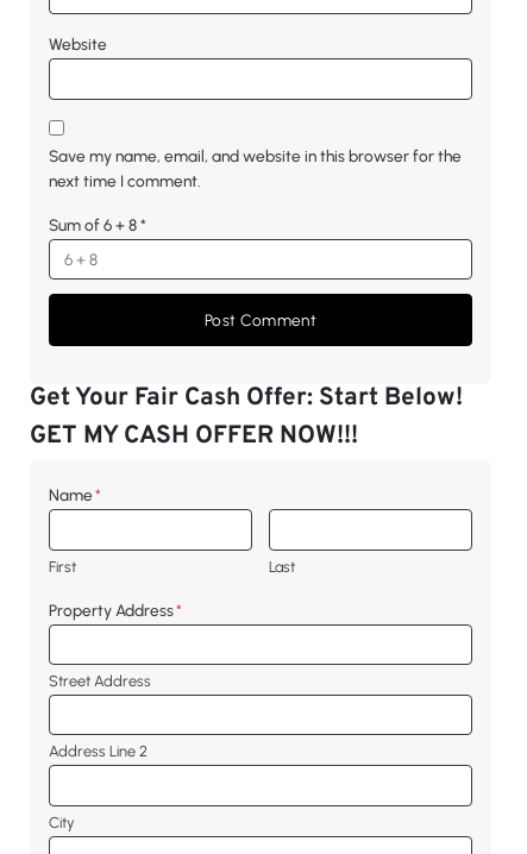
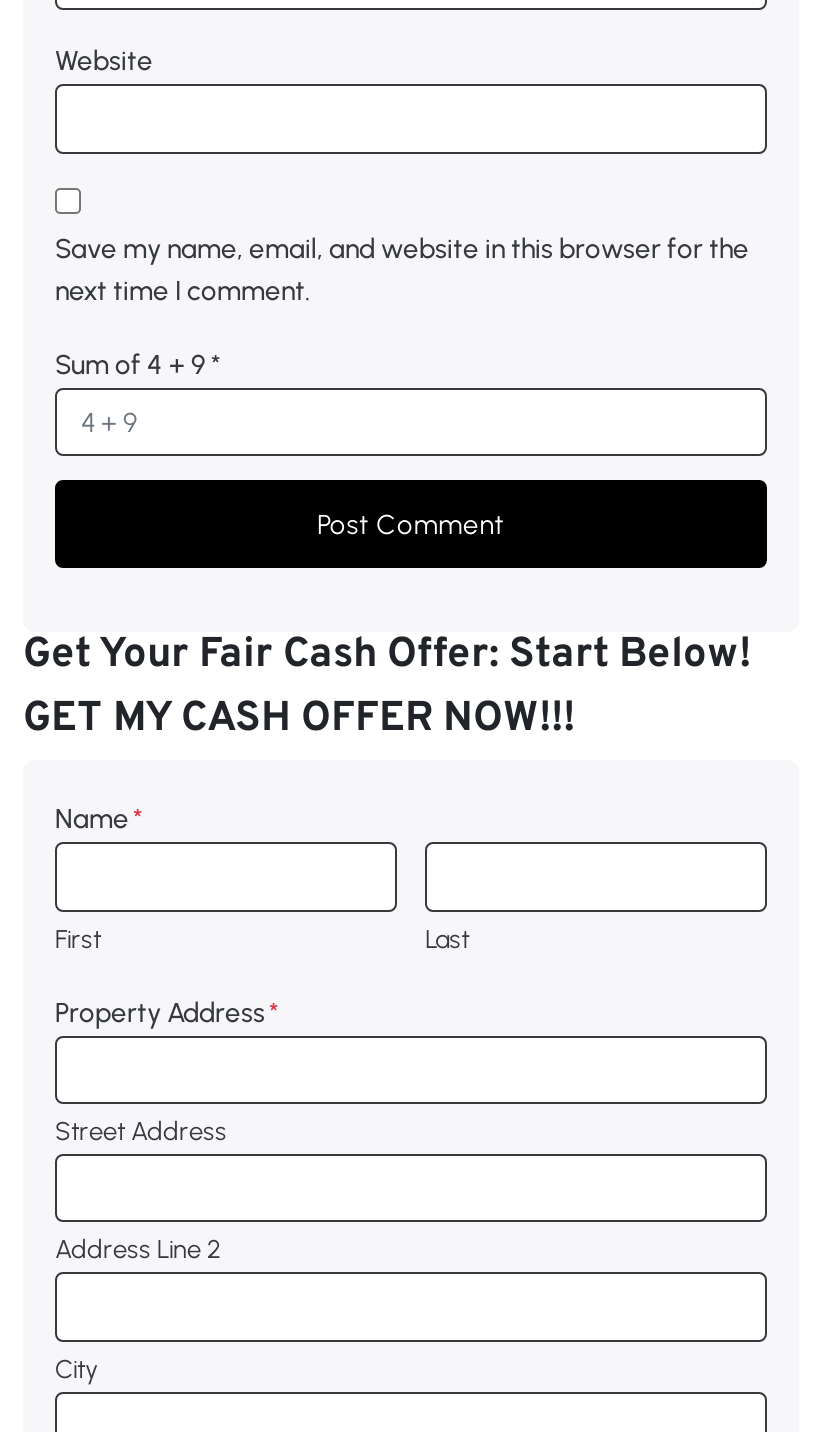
[49,215,146,234] Sum of 6 + 8 * -> [55,347,221,379] Sum of 4 + 9 *

